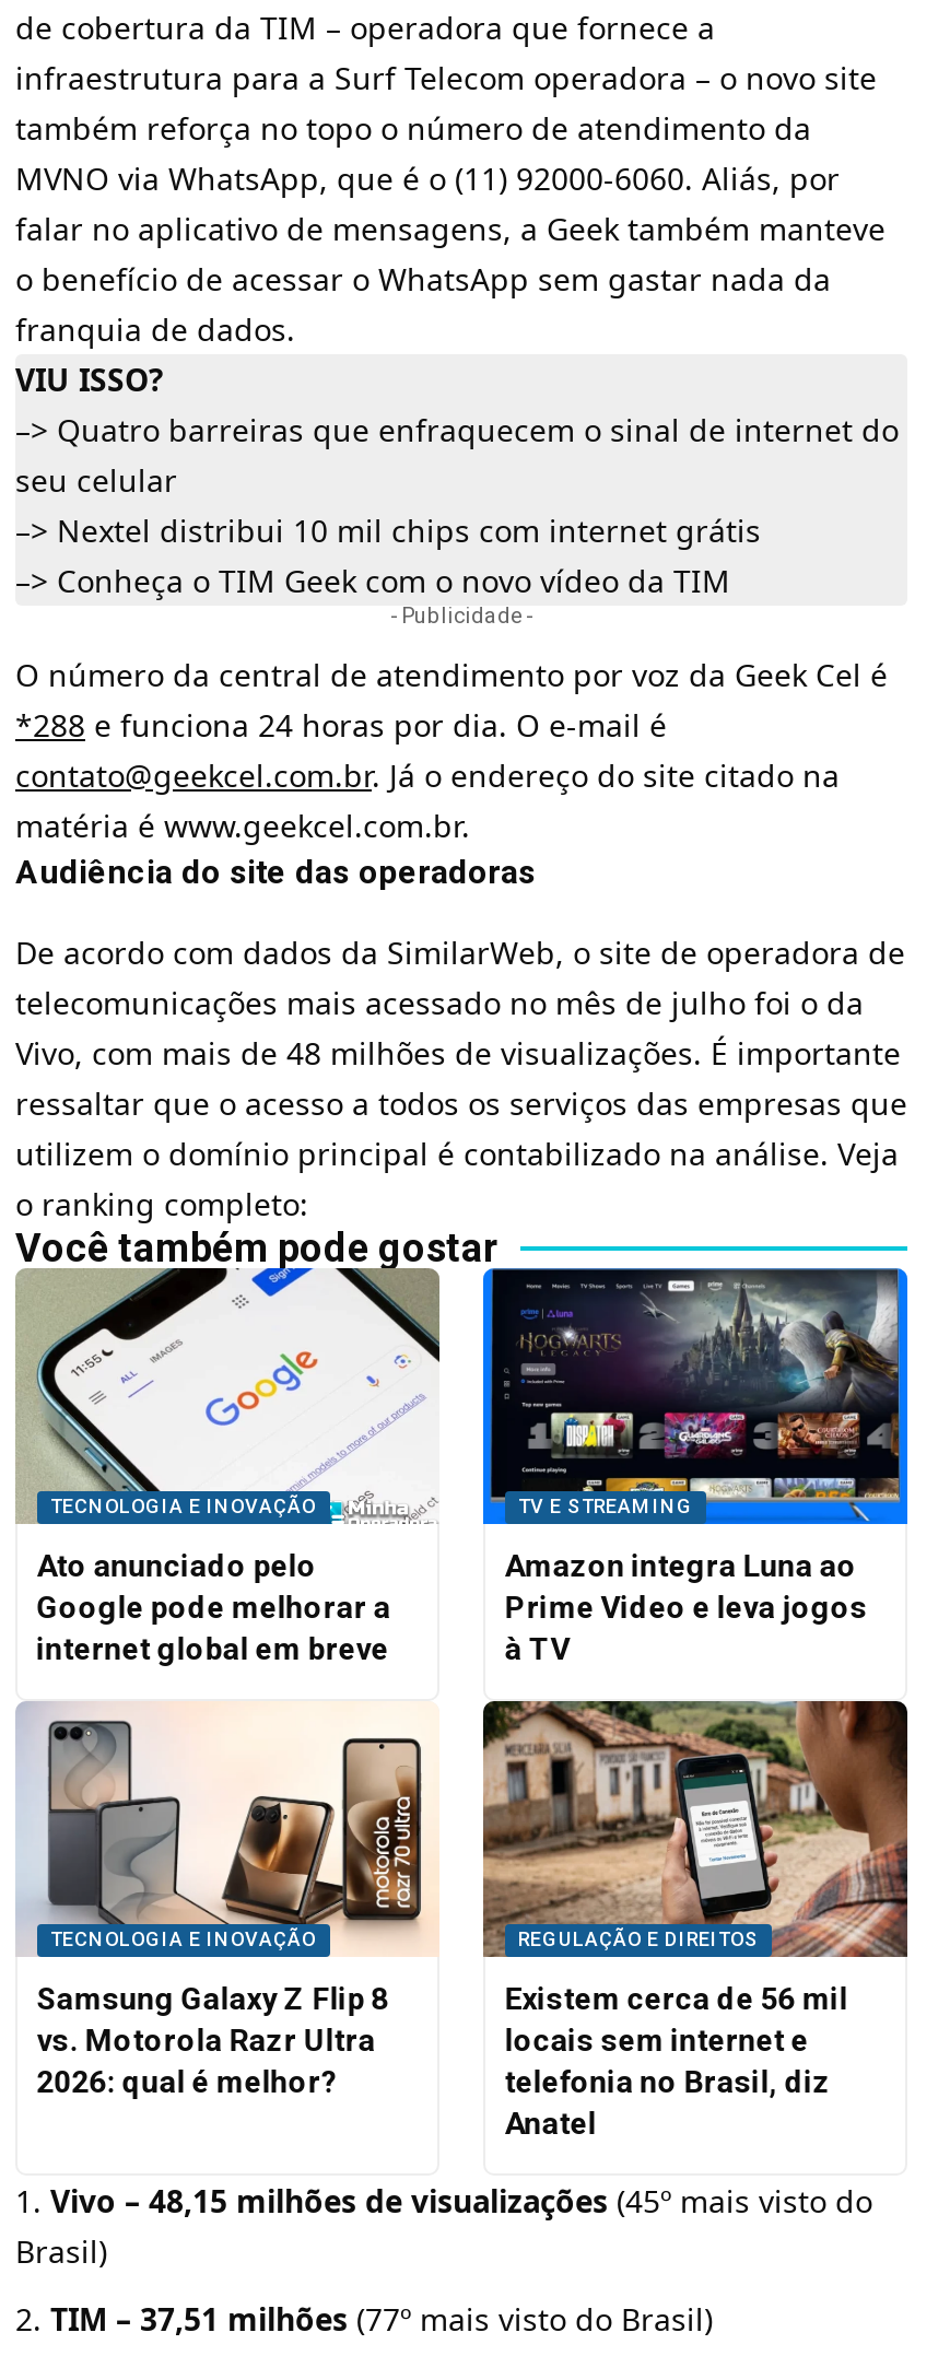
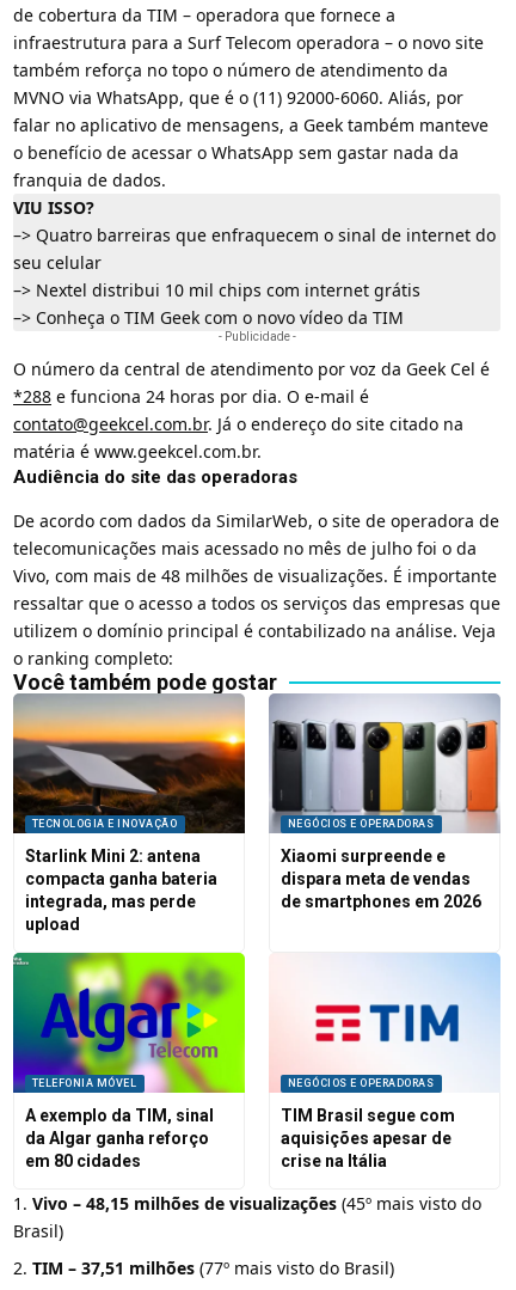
[15,1277,442,1665] [image] | Ato anunciado pelo | Google pode melhorar a | internet global em breve -> [13,698,246,933] [image] | Starlink Mini 2: antena | compacta ganha bateria | integrada, mas perde | upload
[481,1266,910,1526] [image] | TV E STREAMING -> [269,693,500,833] [image] | NEGÓCIOS E OPERADORAS
[504,1547,867,1665] Amazon integra Luna ao | Prime Video e leva jogos | à TV -> [280,846,481,910] Xiaomi surpreende e | dispara meta de vendas | de smartphones em 2026
[15,1701,439,1999] [image] | TECNOLOGIA E INOVAÇÃO -> [12,931,246,1094] [image] | TELEFONIA MÓVEL
[481,1699,910,1959] [image] | REGULAÇÃO E DIREITOS -> [269,930,500,1089] [image] | NEGÓCIOS E OPERADORAS
[37,1980,389,2098] Samsung Galaxy Z Flip 8 | vs. Motorola Razr Ultra | 2026: qual é melhor? -> [25,1105,213,1170] A exemplo da TIM, sinal | da Algar ganha reforço | em 80 cidades
[504,1980,848,2140] Existem cerca de 56 mil | locais sem internet e | telefonia no Brasil, diz | Anatel -> [280,1105,455,1170] TIM Brasil segue com | aquisições apesar de | crise na Itália

